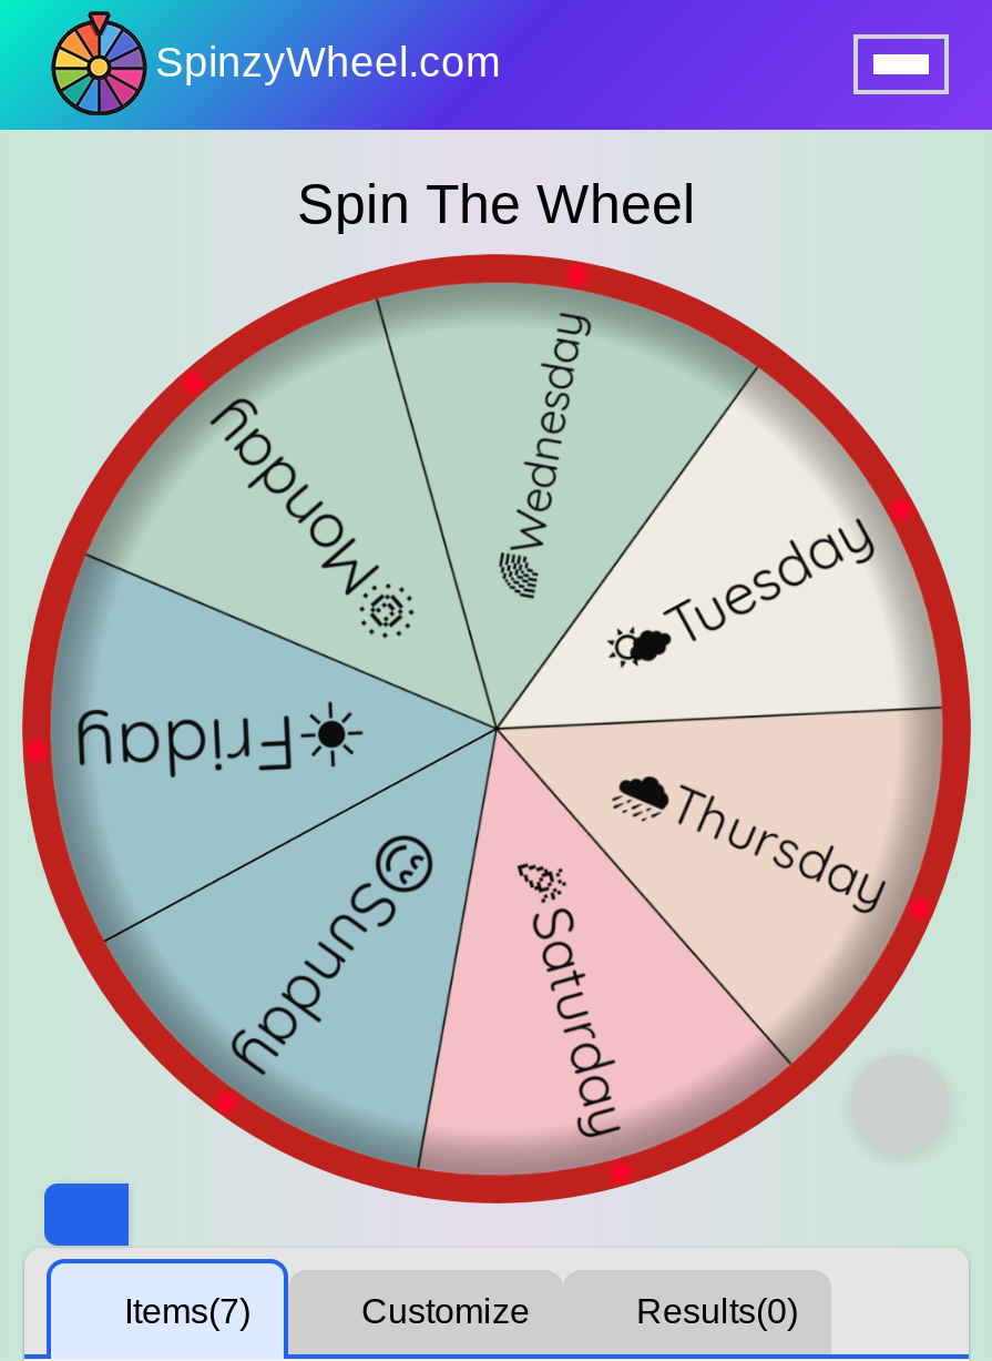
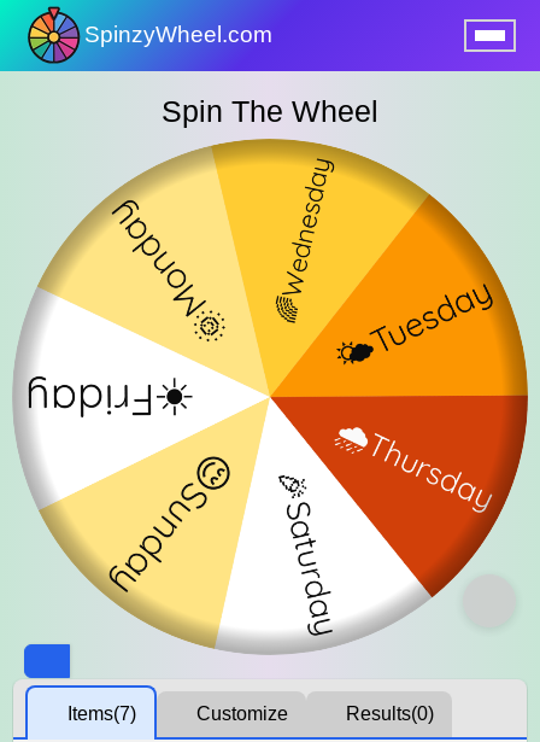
[20,252,971,1203] [image] -> [13,139,528,654] [image]

